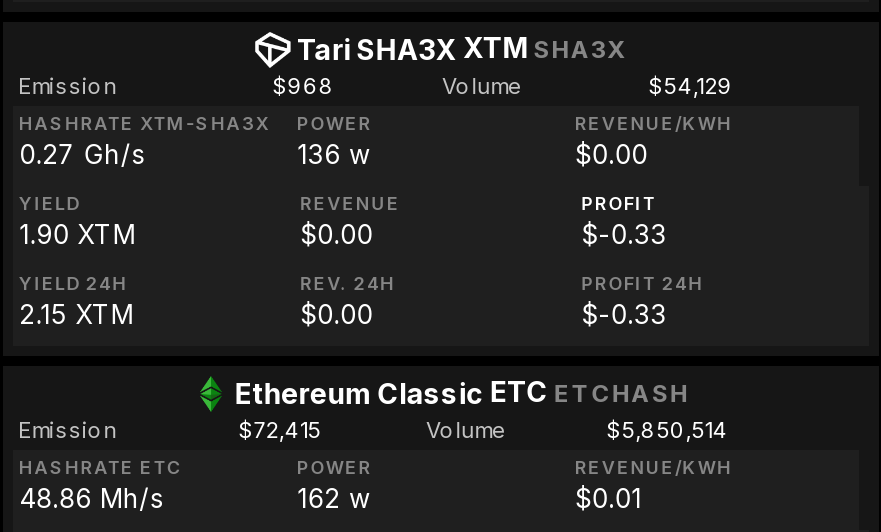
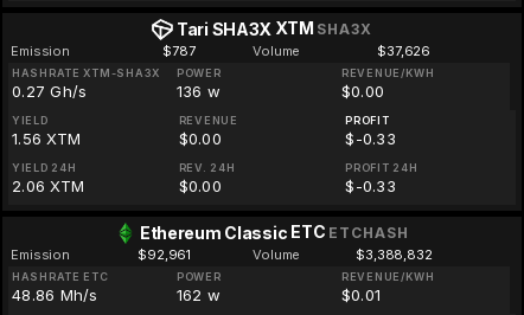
[272,73,334,101] $968 -> [163,43,195,60] $787
[648,73,733,101] $54,129 -> [378,43,430,60] $37,626
[19,219,135,251] 1.90 XTM -> [12,130,81,149] 1.56 XTM
[19,299,133,331] 2.15 XTM -> [12,177,84,196] 2.06 XTM
[238,417,321,445] $72,415 -> [138,247,191,263] $92,961
[606,417,728,445] $5,850,514 -> [356,247,432,263] $3,388,832

